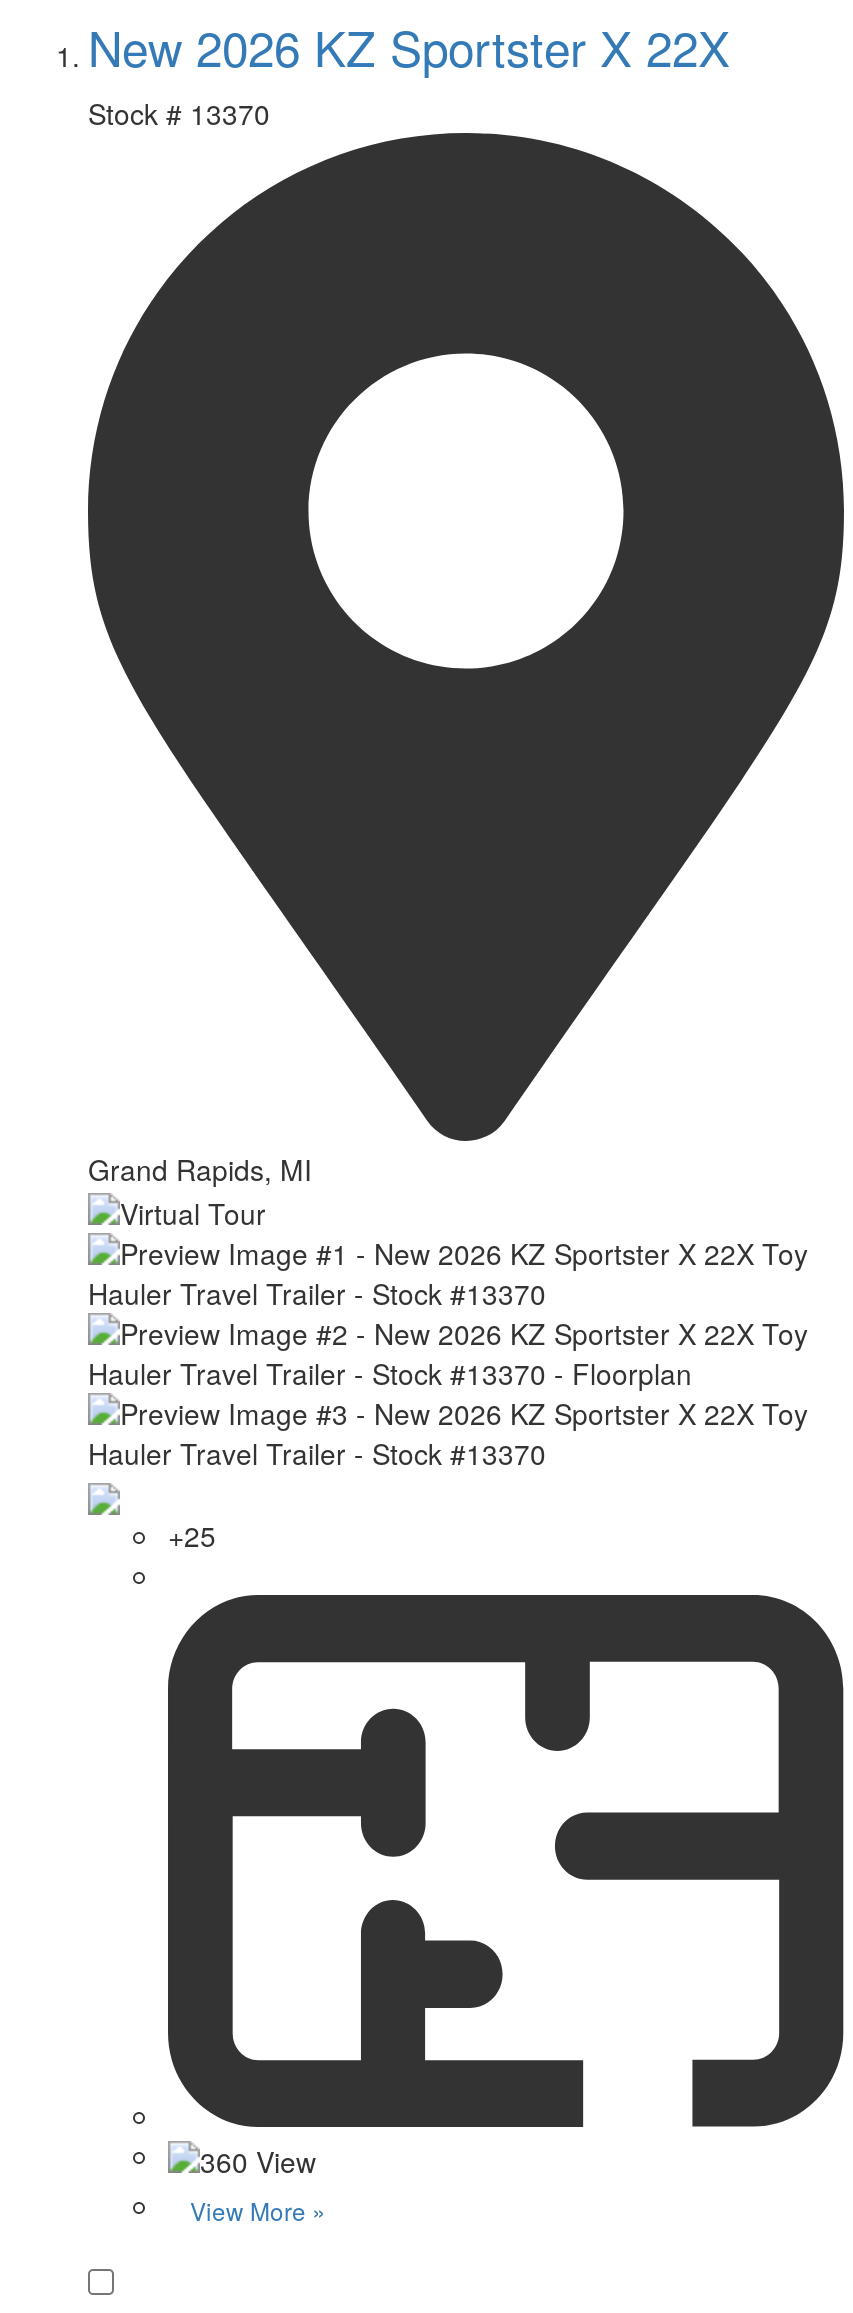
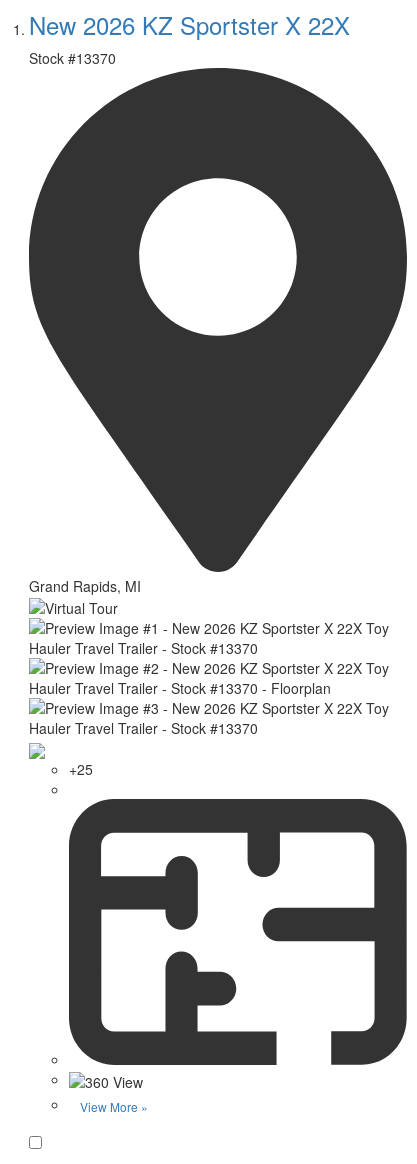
[88,93,270,133] Stock # 13370 -> [29,48,116,68] Stock #13370

